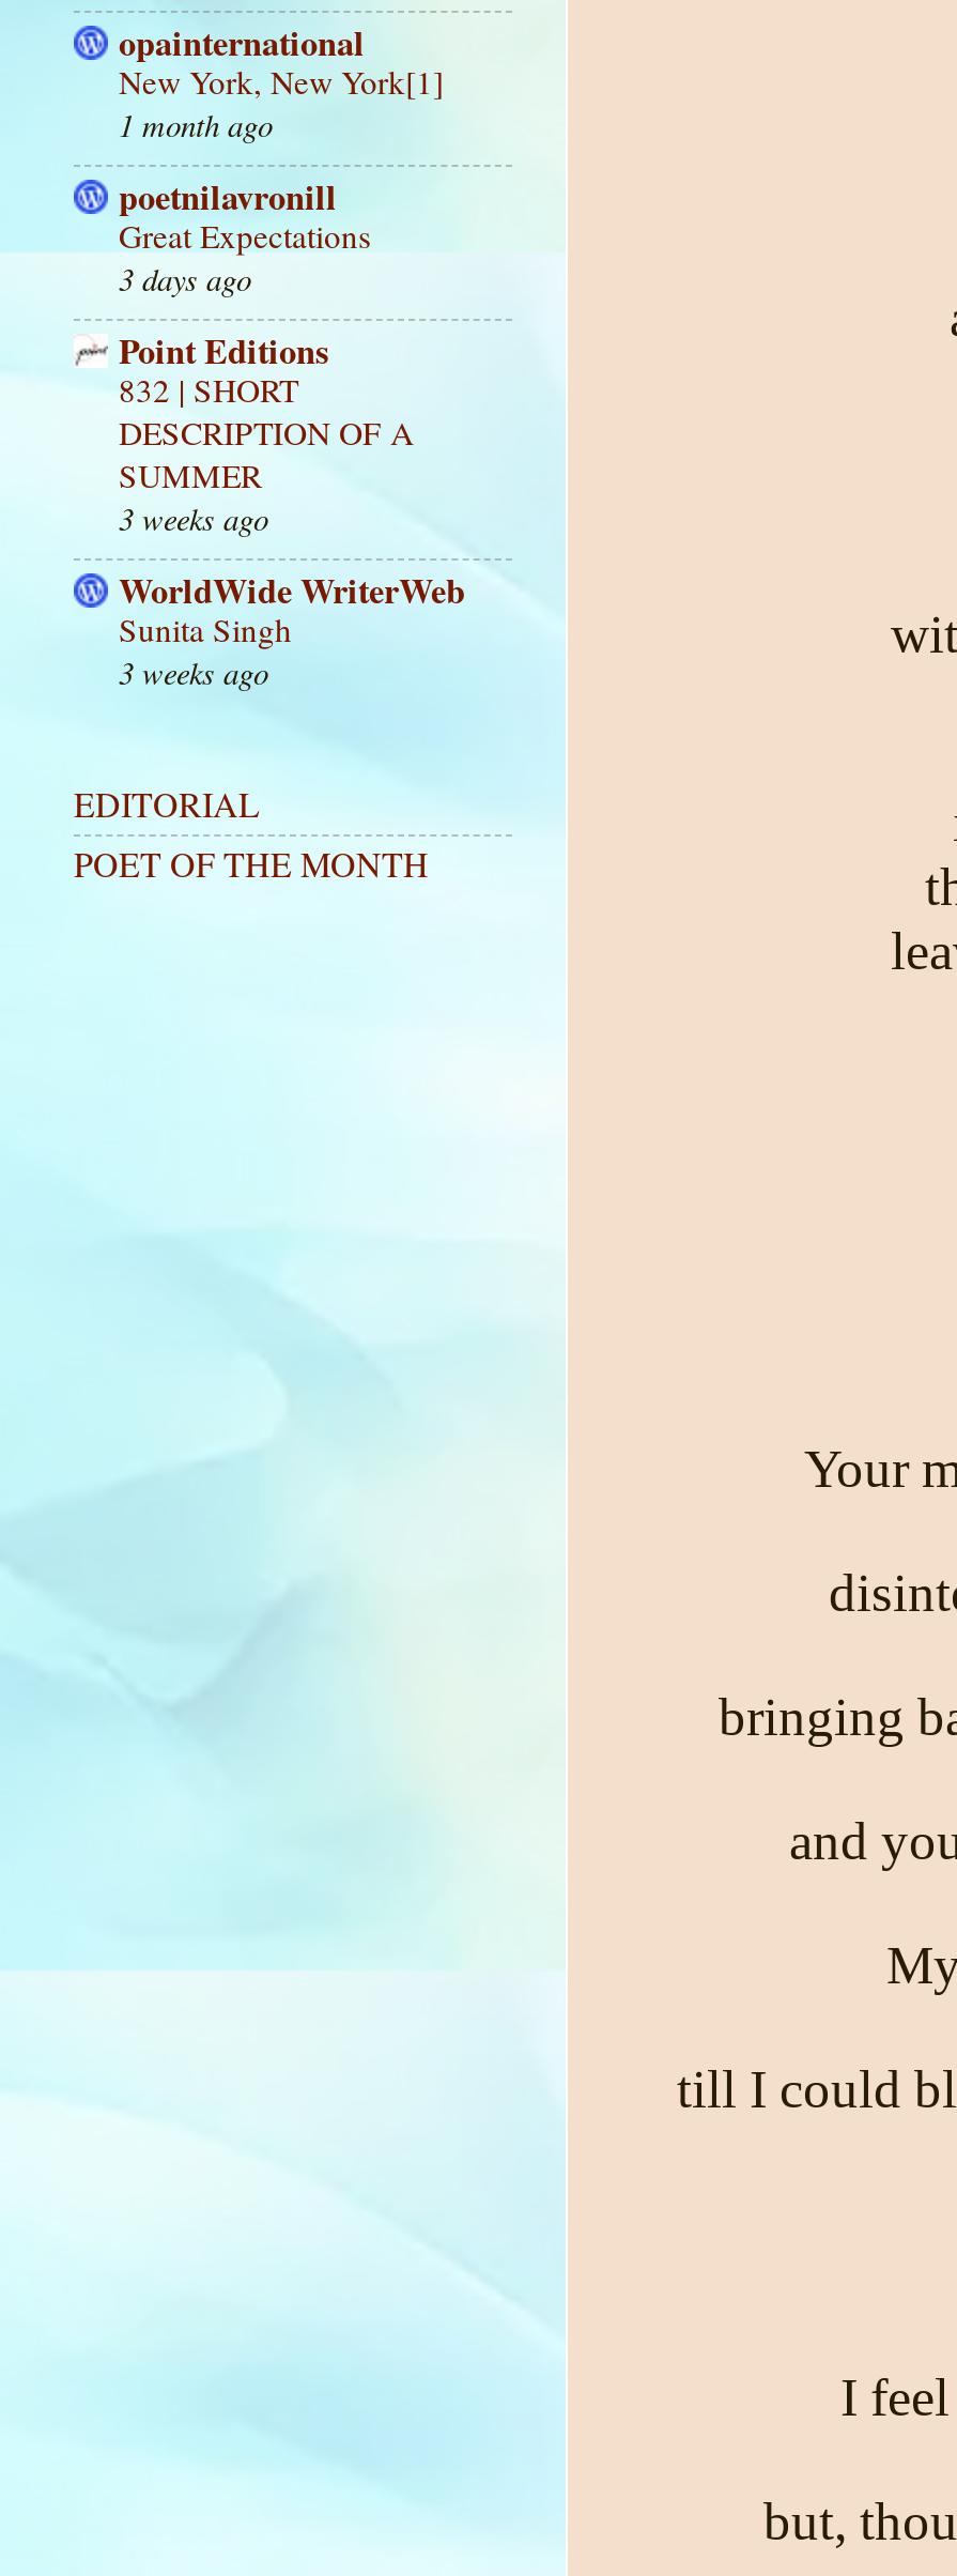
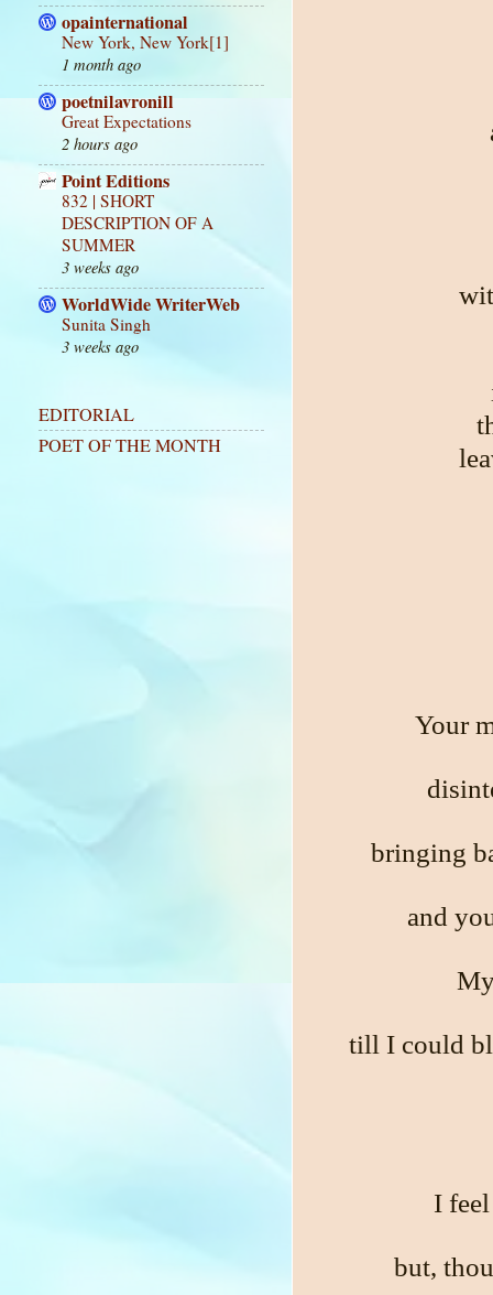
[119,257,251,300] 3 days ago -> [62,132,138,154] 2 hours ago

